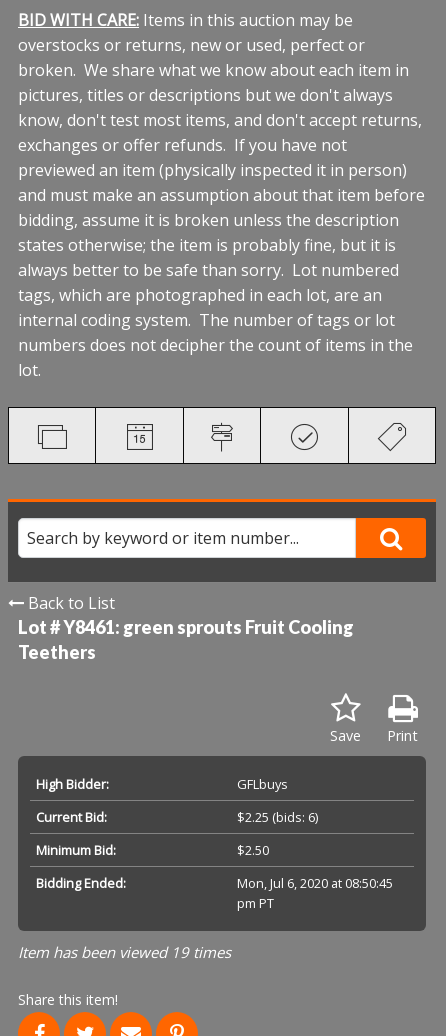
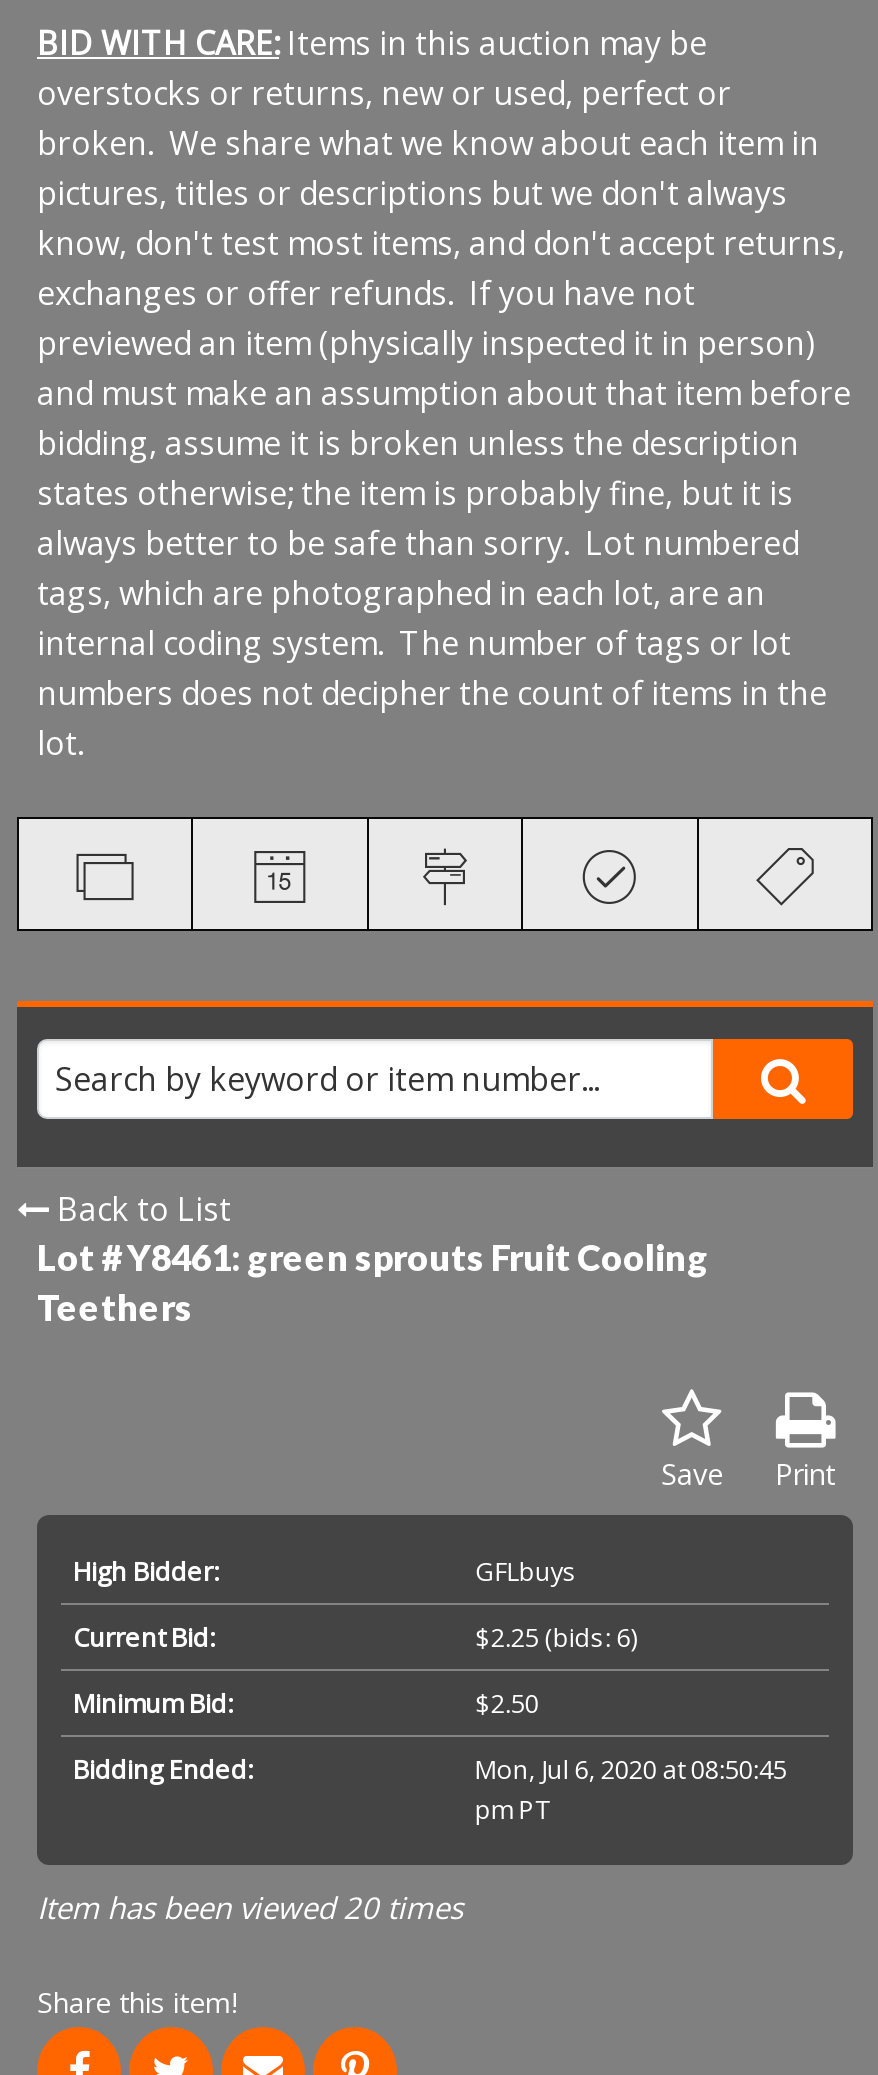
[18,942,231,962] Item has been viewed 19 times -> [37,1888,463,1928] Item has been viewed 20 times

